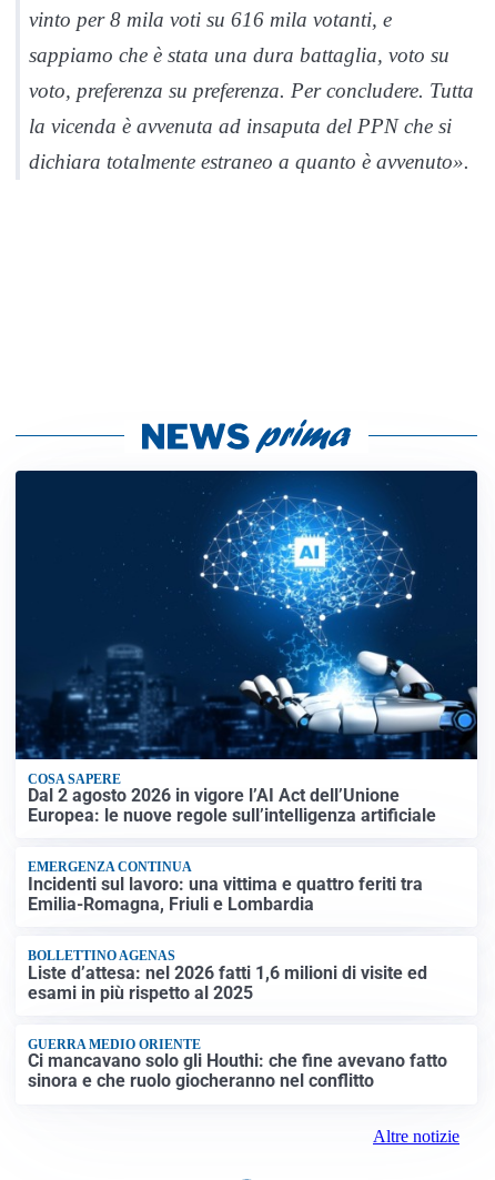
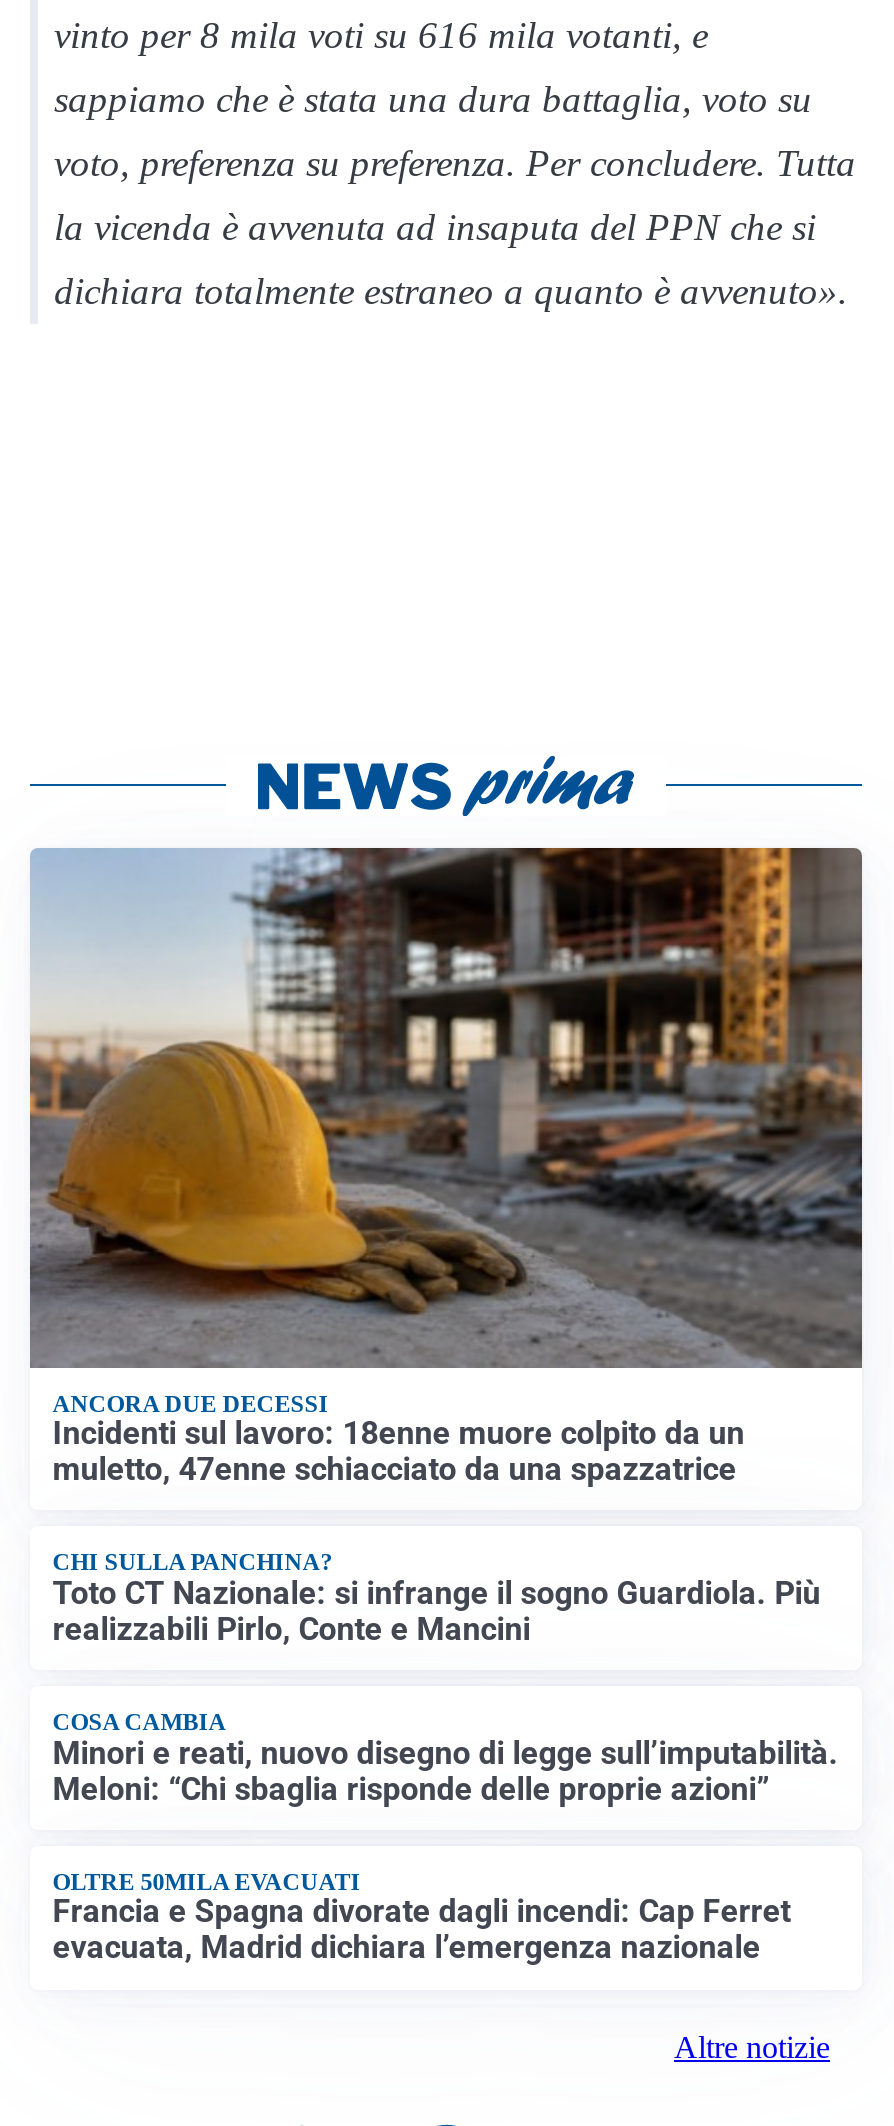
[14,470,478,826] [image] | COSA SAPERE | Dal 2 agosto 2026 in vigore l’AI Act dell’Unione | Europea: le nuove regole sull’intelligenza artificiale -> [28,846,864,1488] [image] | ANCORA DUE DECESSI | Incidenti sul lavoro: 18enne muore colpito da un | muletto, 47enne schiacciato da una spazzatrice
[28,860,423,914] EMERGENZA CONTINUA | Incidenti sul lavoro: una vittima e quattro feriti tra | Emilia-Romagna, Friuli e Lombardia -> [52,1549,820,1648] CHI SULLA PANCHINA? | Toto CT Nazionale: si infrange il sogno Guardiola. Più | realizzabili Pirlo, Conte e Mancini
[28,948,428,1003] BOLLETTINO AGENAS | Liste d’attesa: nel 2026 fatti 1,6 milioni di visite ed | esami in più rispetto al 2025 -> [52,1708,838,1807] COSA CAMBIA | Minori e reati, nuovo disegno di legge sull’imputabilità. | Meloni: “Chi sbaglia risponde delle proprie azioni”
[28,1037,447,1092] GUERRA MEDIO ORIENTE | Ci mancavano solo gli Houthi: che fine avevano fatto | sinora e che ruolo giocheranno nel conflitto -> [52,1868,790,1967] OLTRE 50MILA EVACUATI | Francia e Spagna divorate dagli incendi: Cap Ferret | evacuata, Madrid dichiara l’emergenza nazionale

